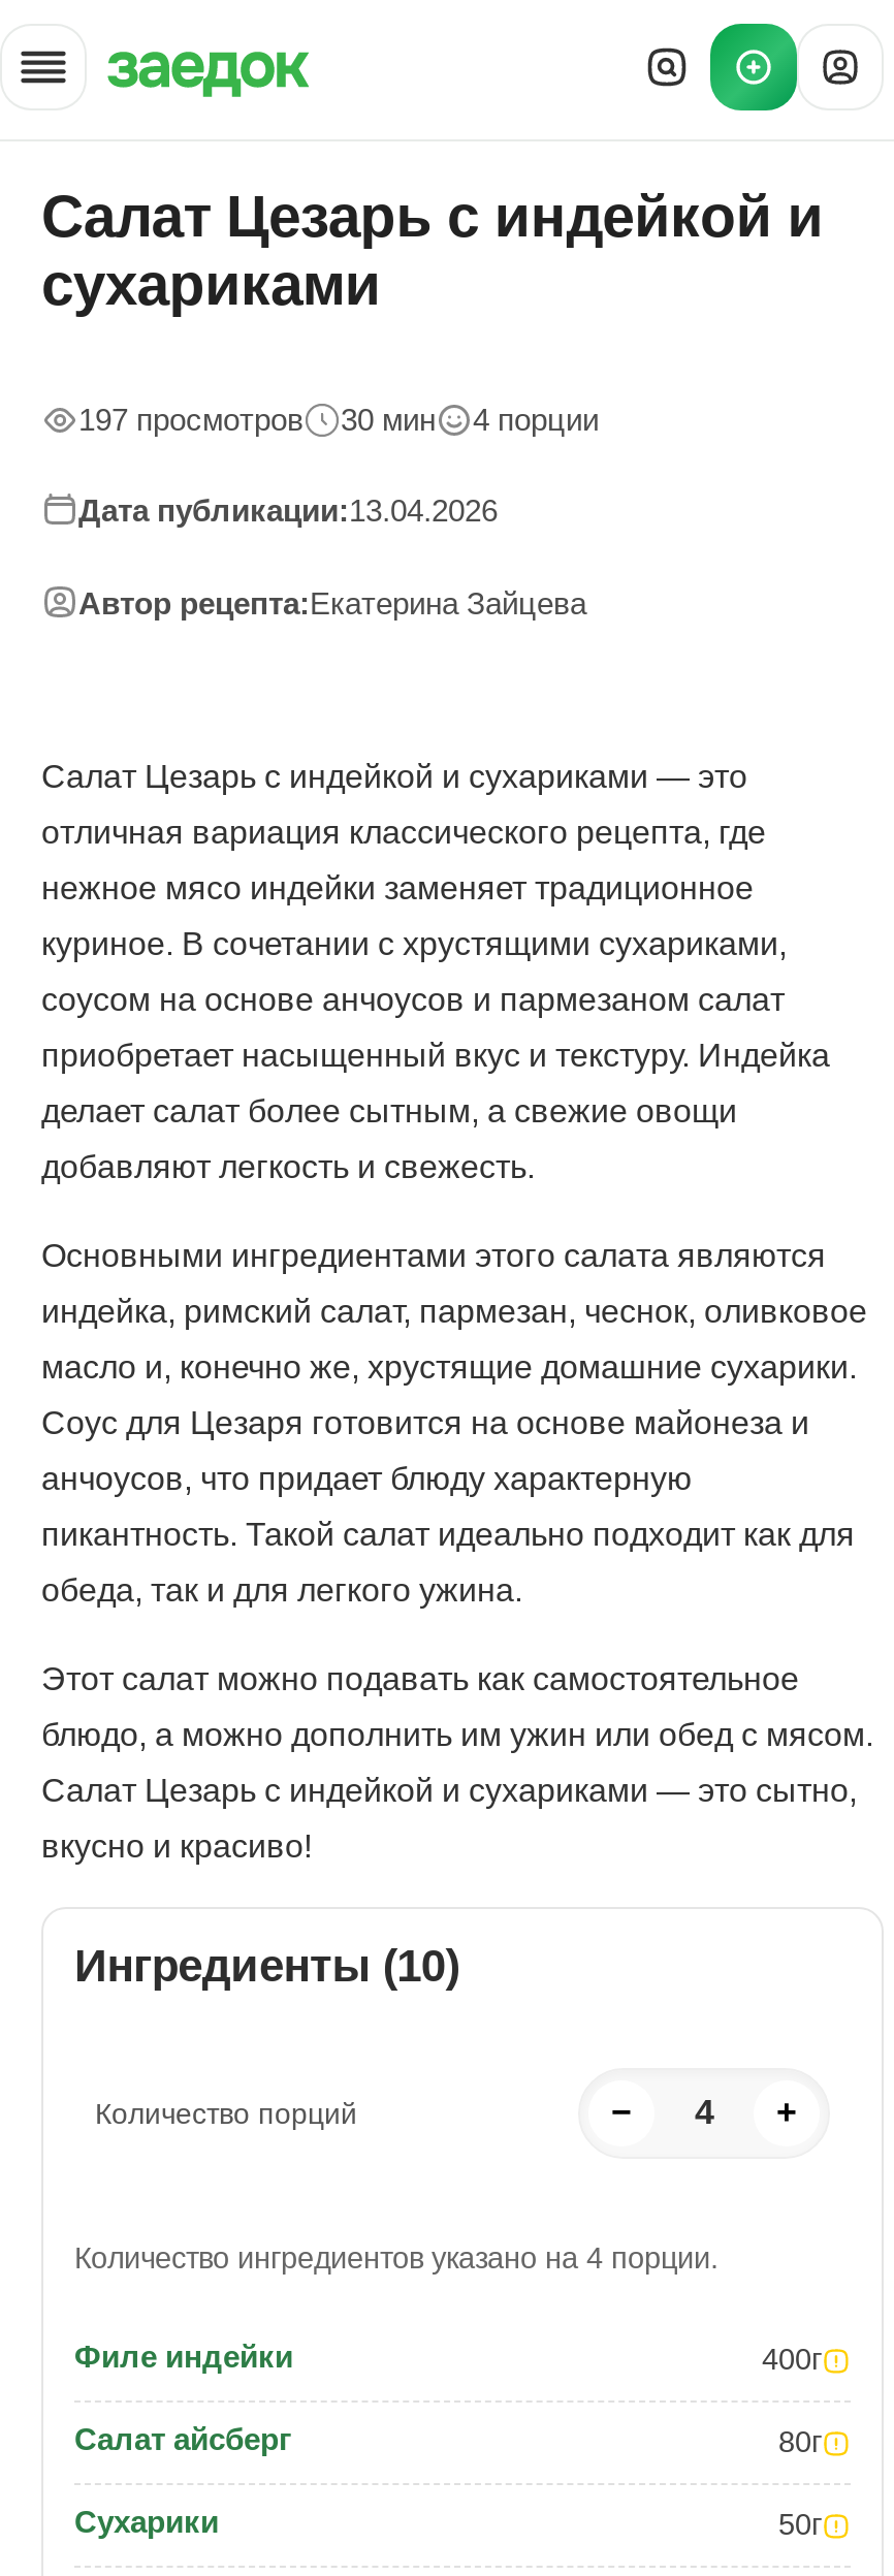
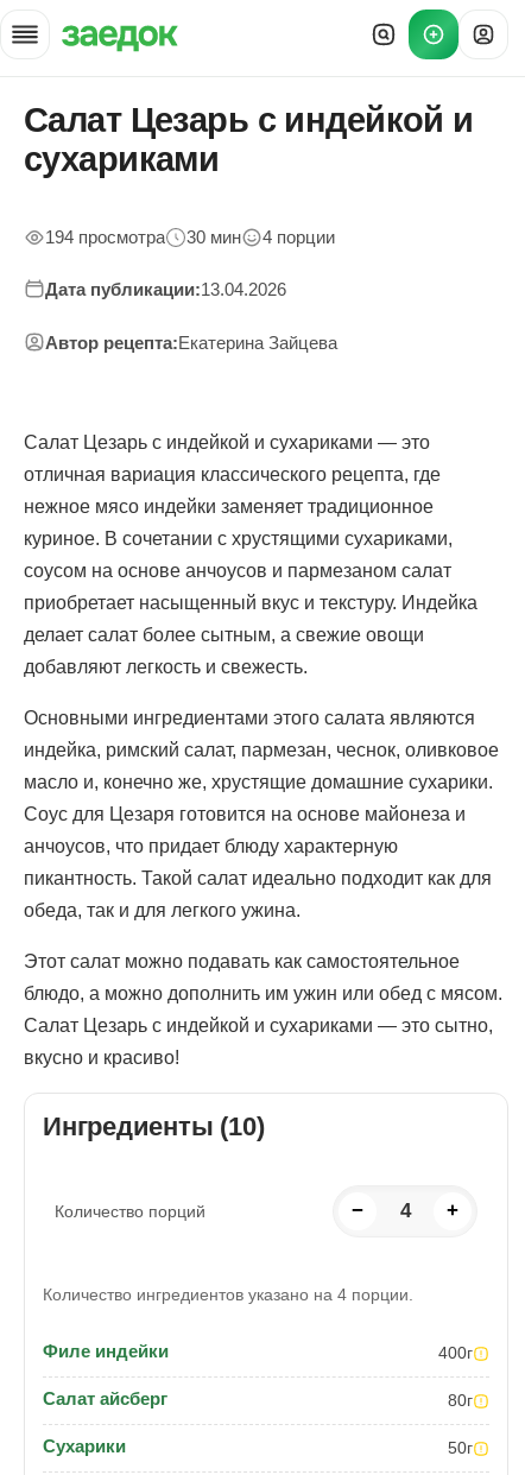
[78,402,304,437] 197 просмотров -> [45,227,165,247] 194 просмотра

